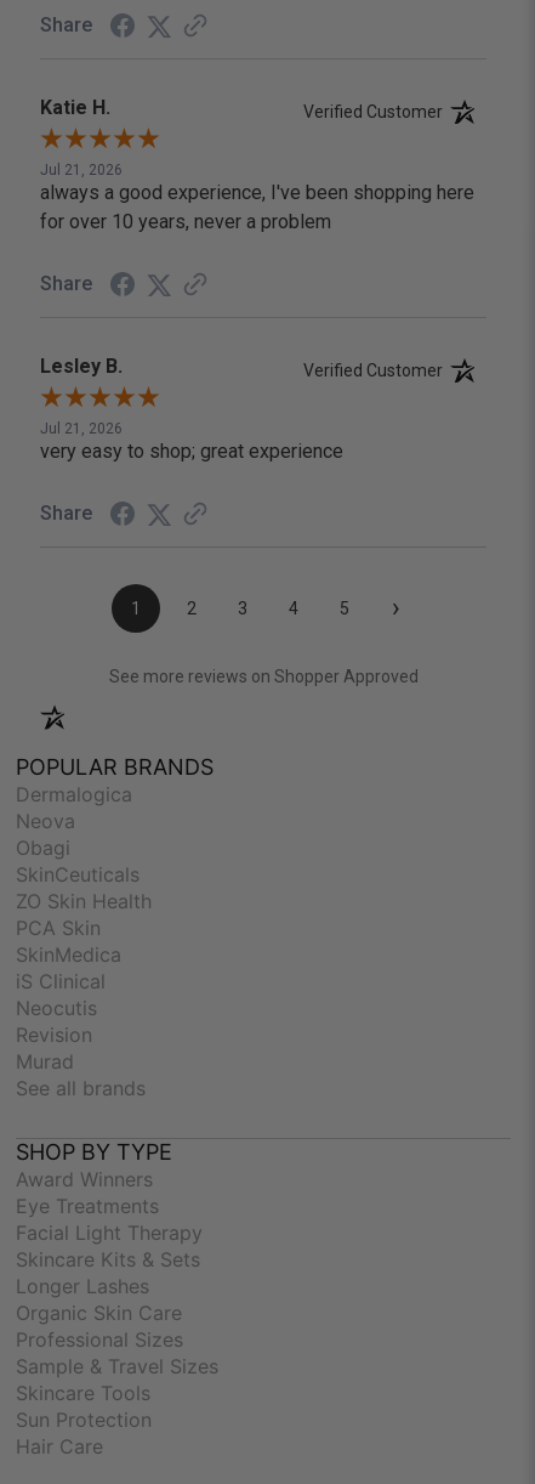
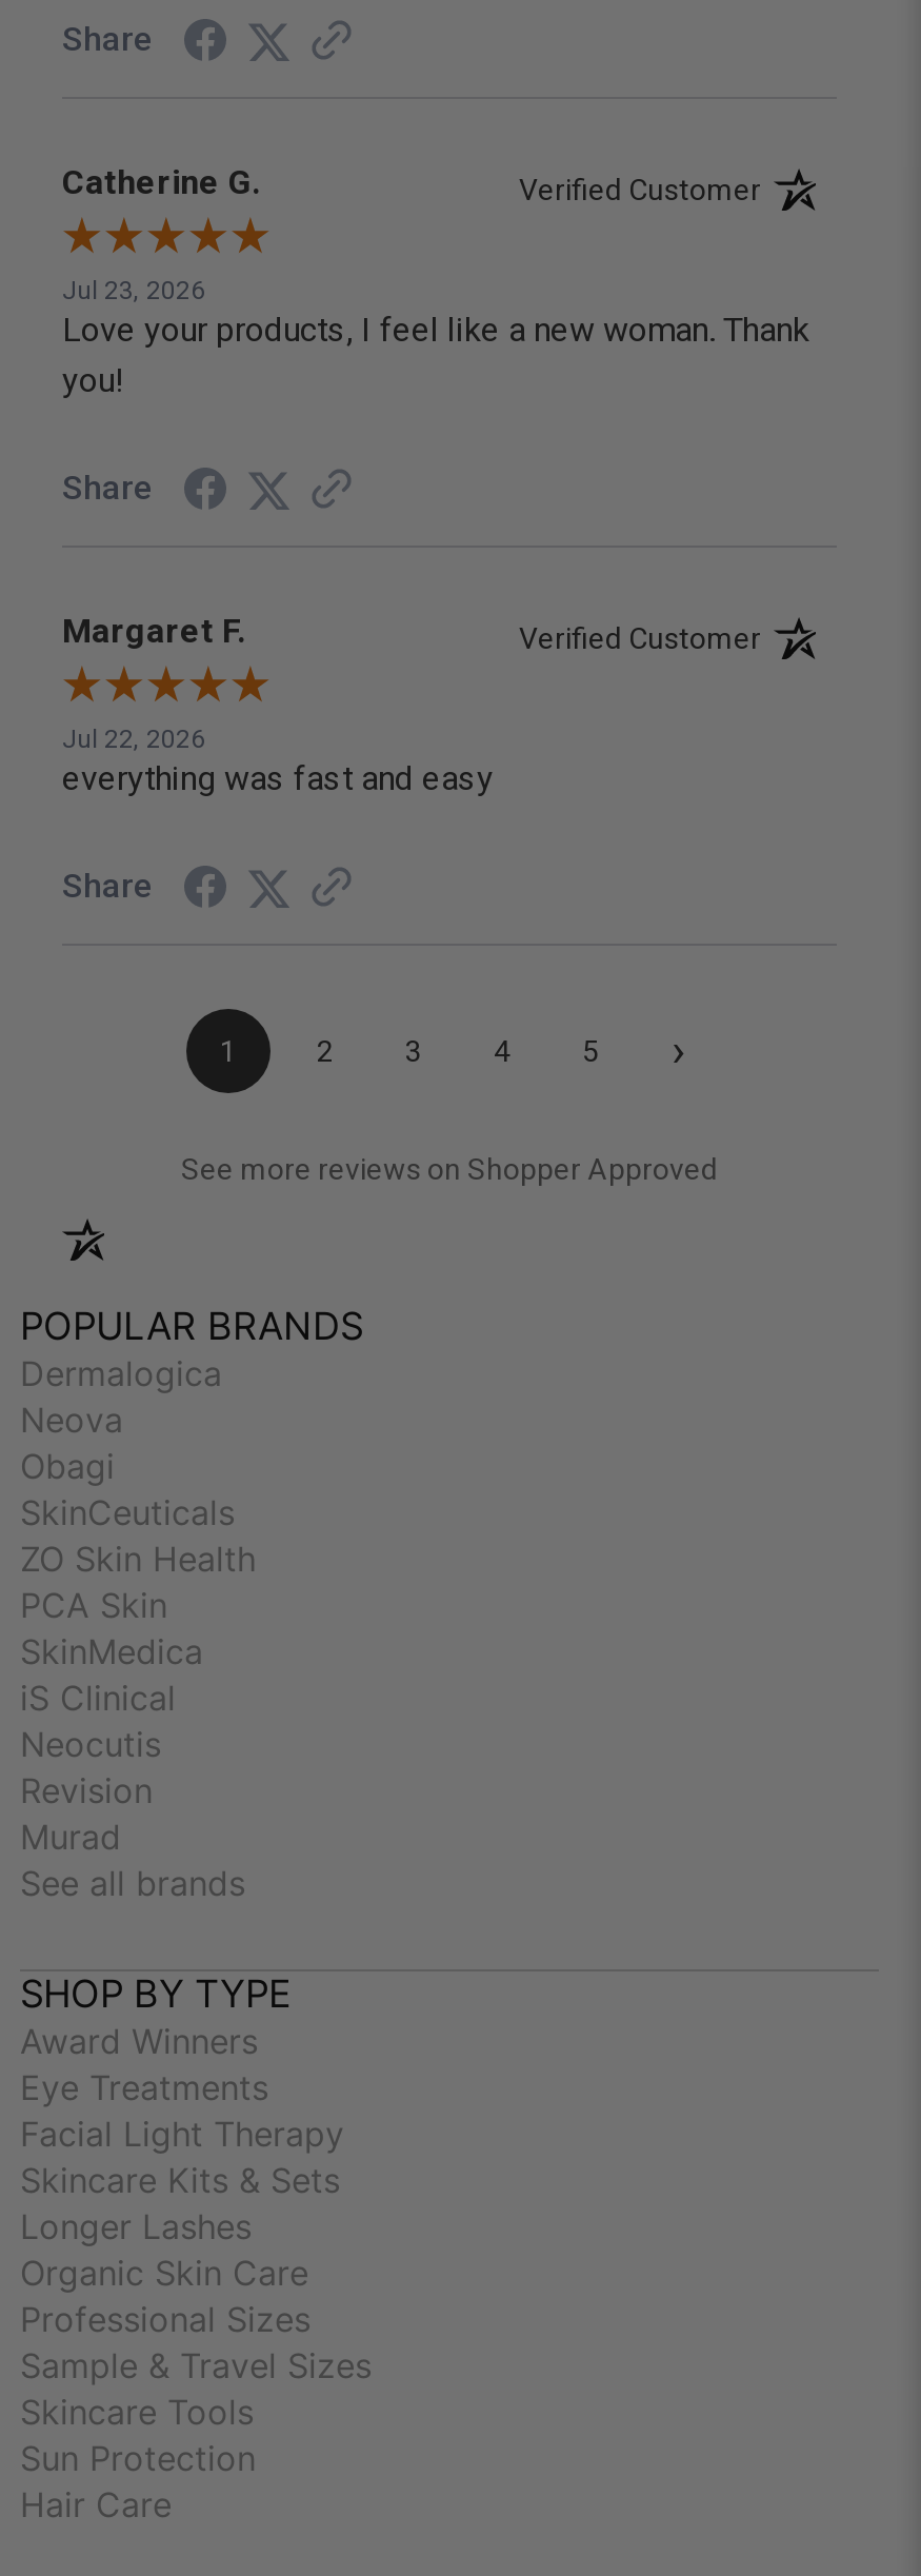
[40,96,110,119] Katie H. -> [62,162,260,202] Catherine G.
[40,162,474,233] Jul 21, 2026 | always a good experience, I've been shopping here | for over 10 years, never a problem -> [62,276,809,400] Jul 23, 2026 | Love your products, I feel like a new woman. Thank | you!
[40,355,123,378] Lesley B. -> [62,611,245,651] Margaret F.
[40,420,343,463] Jul 21, 2026 | very easy to shop; great experience -> [62,725,494,798] Jul 22, 2026 | everything was fast and easy

